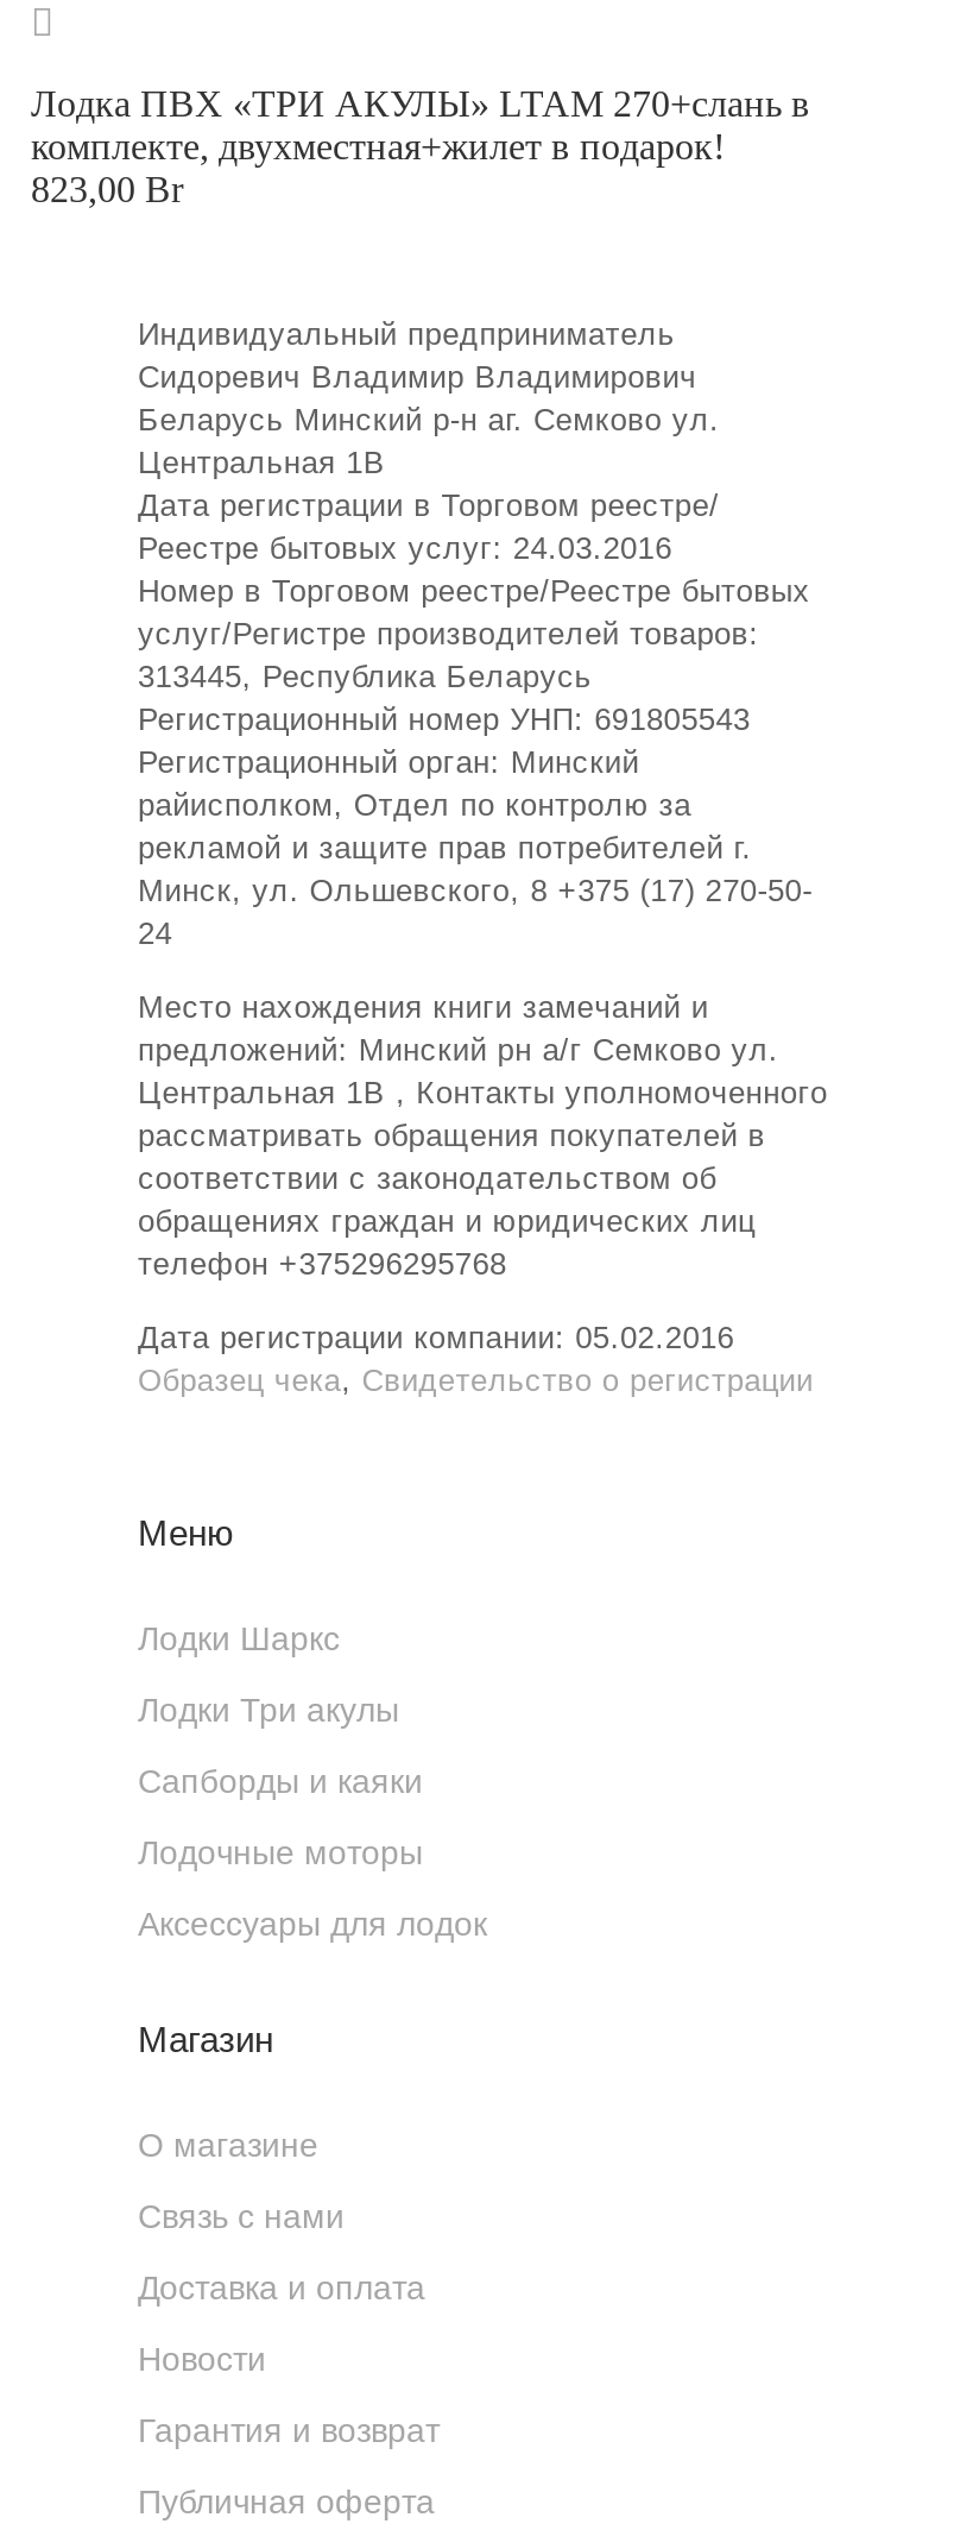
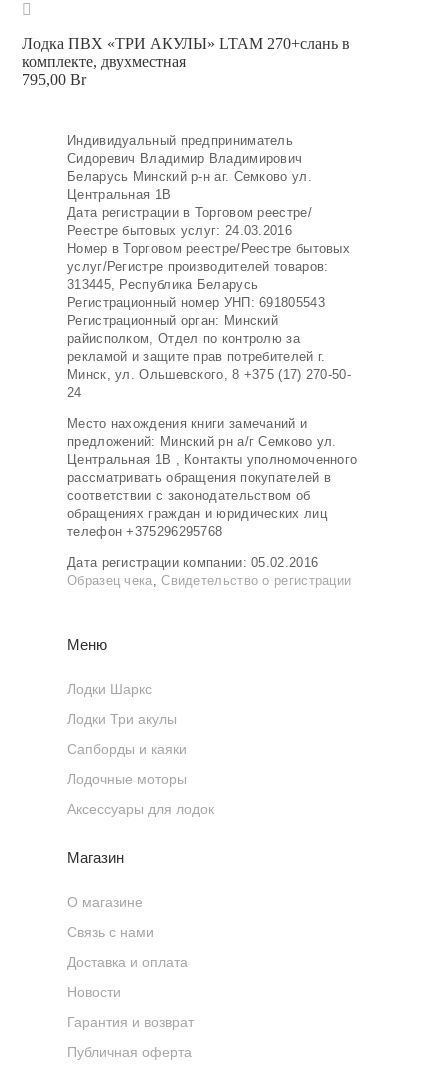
[31,125,725,208] комплекте, двухместная+жилет в подарок! | 823,00 Br -> [22,52,186,87] комплекте, двухместная | 795,00 Br

